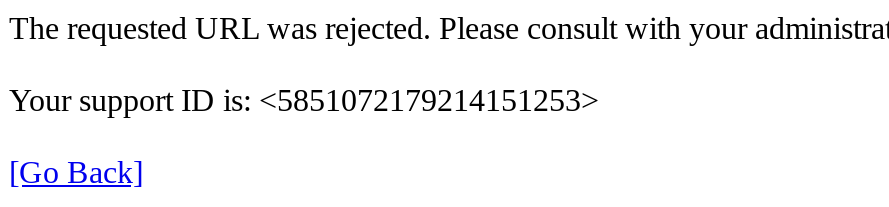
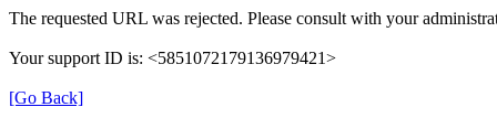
[9,83,599,117] Your support ID is: <5851072179214151253> -> [9,49,336,67] Your support ID is: <5851072179136979421>

